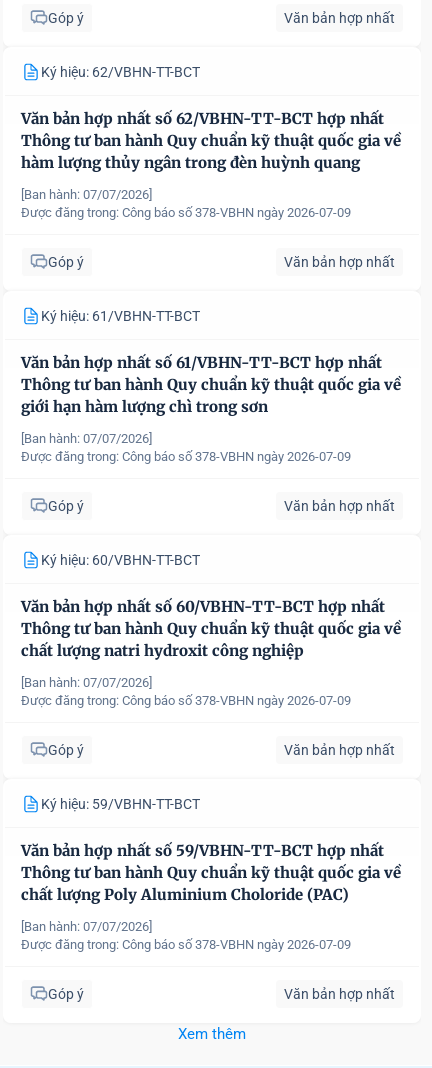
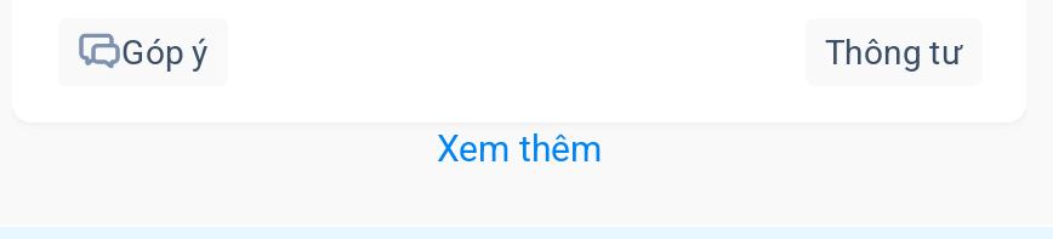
[21,10,401,1002] Văn bản hợp nhất | Ký hiệu: 62/VBHN-TT-BCT | Văn bản hợp nhất số 62/VBHN-TT-BCT hợp nhất | Thông tư ban hành Quy chuẩn kỹ thuật quốc gia về | hàm lượng thủy ngân trong đèn huỳnh quang | [Ban hành: 07/07/2026] | Được đăng trong: Công báo số 378-VBHN ngày 2026-07-09 | Góp ý | Văn bản hợp nhất | Ký hiệu: 61/VBHN-TT-BCT | Văn bản hợp nhất số 61/VBHN-TT-BCT hợp nhất | Thông tư ban hành Quy chuẩn kỹ thuật quốc gia về | giới hạn hàm lượng chì trong sơn | [Ban hành: 07/07/2026] | Được đăng trong: Công báo số 378-VBHN ngày 2026-07-09 | Góp ý | Văn bản hợp nhất | Ký hiệu: 60/VBHN-TT-BCT | Văn bản hợp nhất số 60/VBHN-TT-BCT hợp nhất | Thông tư ban hành Quy chuẩn kỹ thuật quốc gia về | chất lượng natri hydroxit công nghiệp | [Ban hành: 07/07/2026] | Được đăng trong: Công báo số 378-VBHN ngày 2026-07-09 | Góp ý | Văn bản hợp nhất | Ký hiệu: 59/VBHN-TT-BCT | Văn bản hợp nhất số 59/VBHN-TT-BCT hợp nhất | Thông tư ban hành Quy chuẩn kỹ thuật quốc gia về | chất lượng Poly Aluminium Choloride (PAC) | [Ban hành: 07/07/2026] | Được đăng trong: Công báo số 378-VBHN ngày 2026-07-09 | Góp ý | Văn bản hợp nhất -> [825,34,963,73] Thông tư

